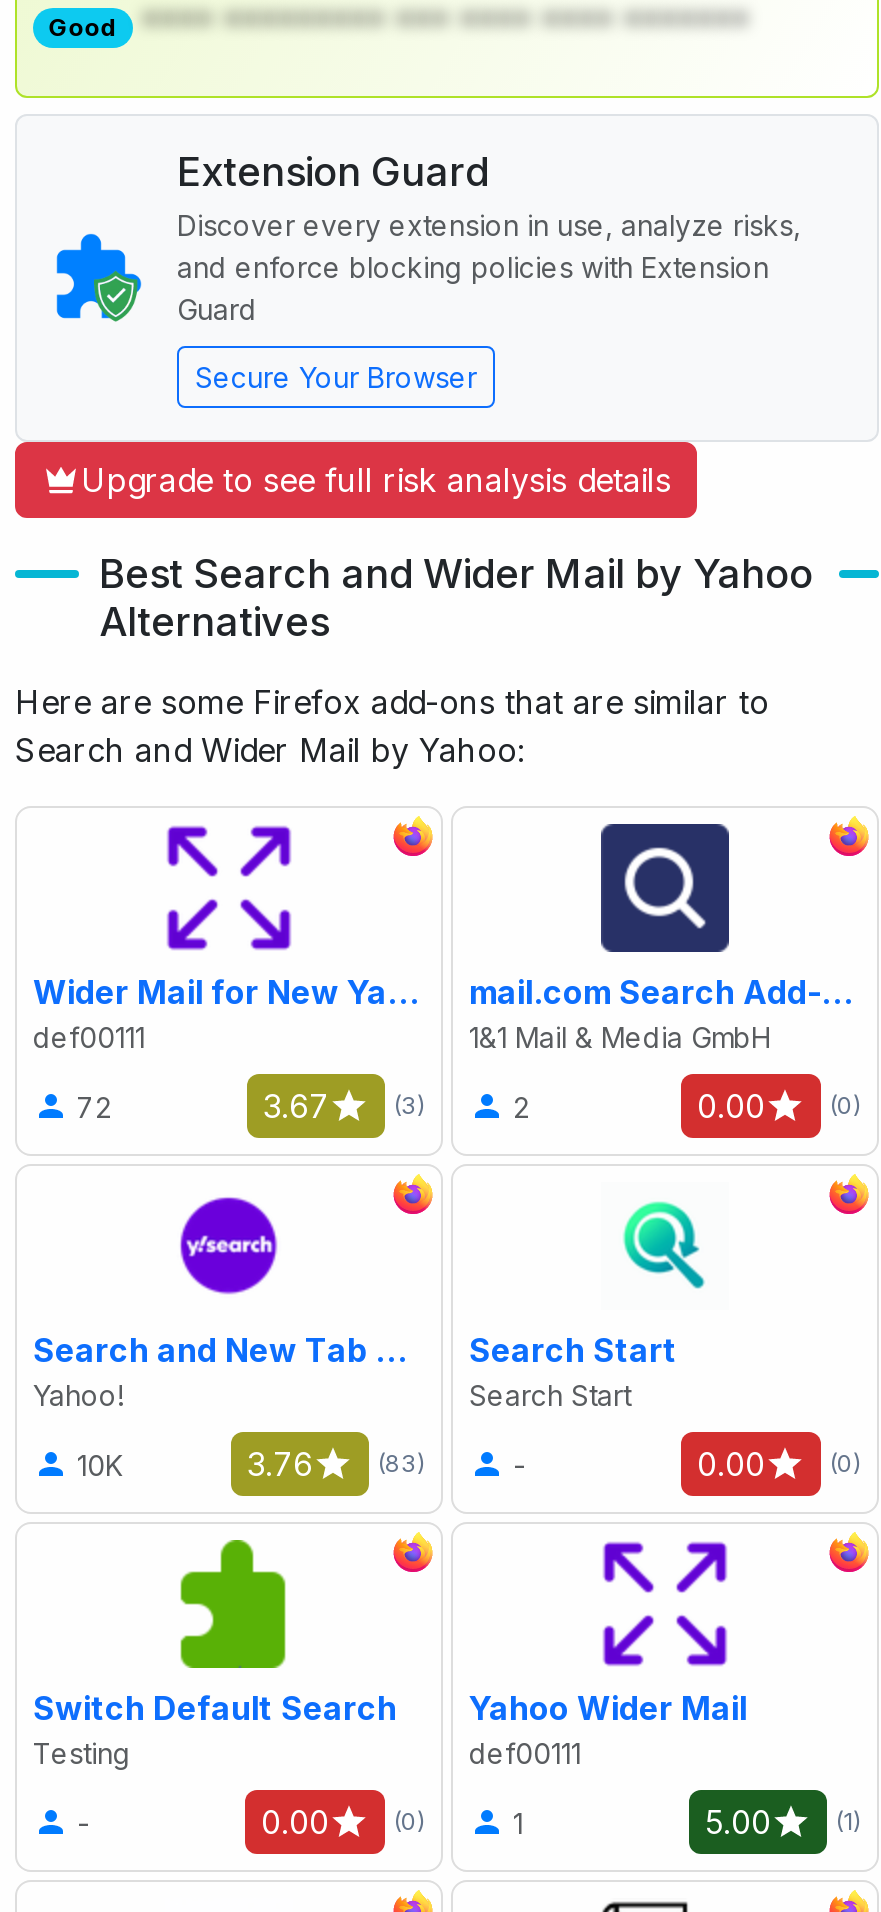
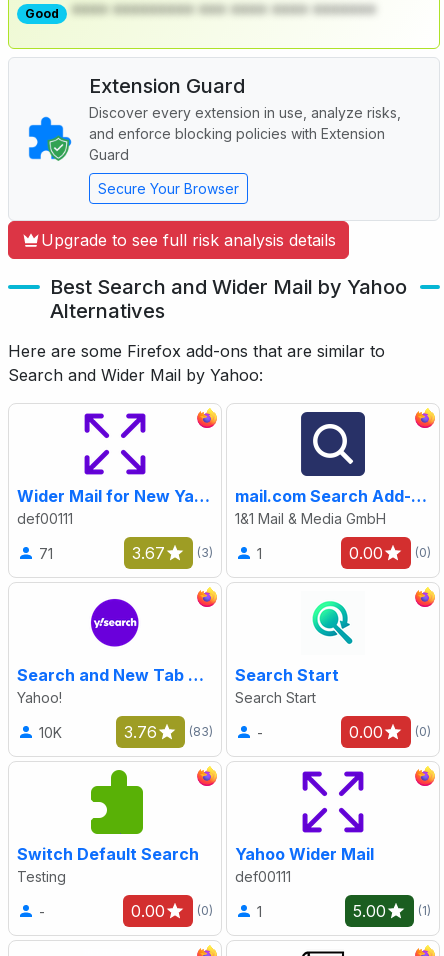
[77,1090,111,1124] 72 -> [39,545,53,562] 71
[513,1090,529,1124] 2 -> [257,545,262,562] 1

